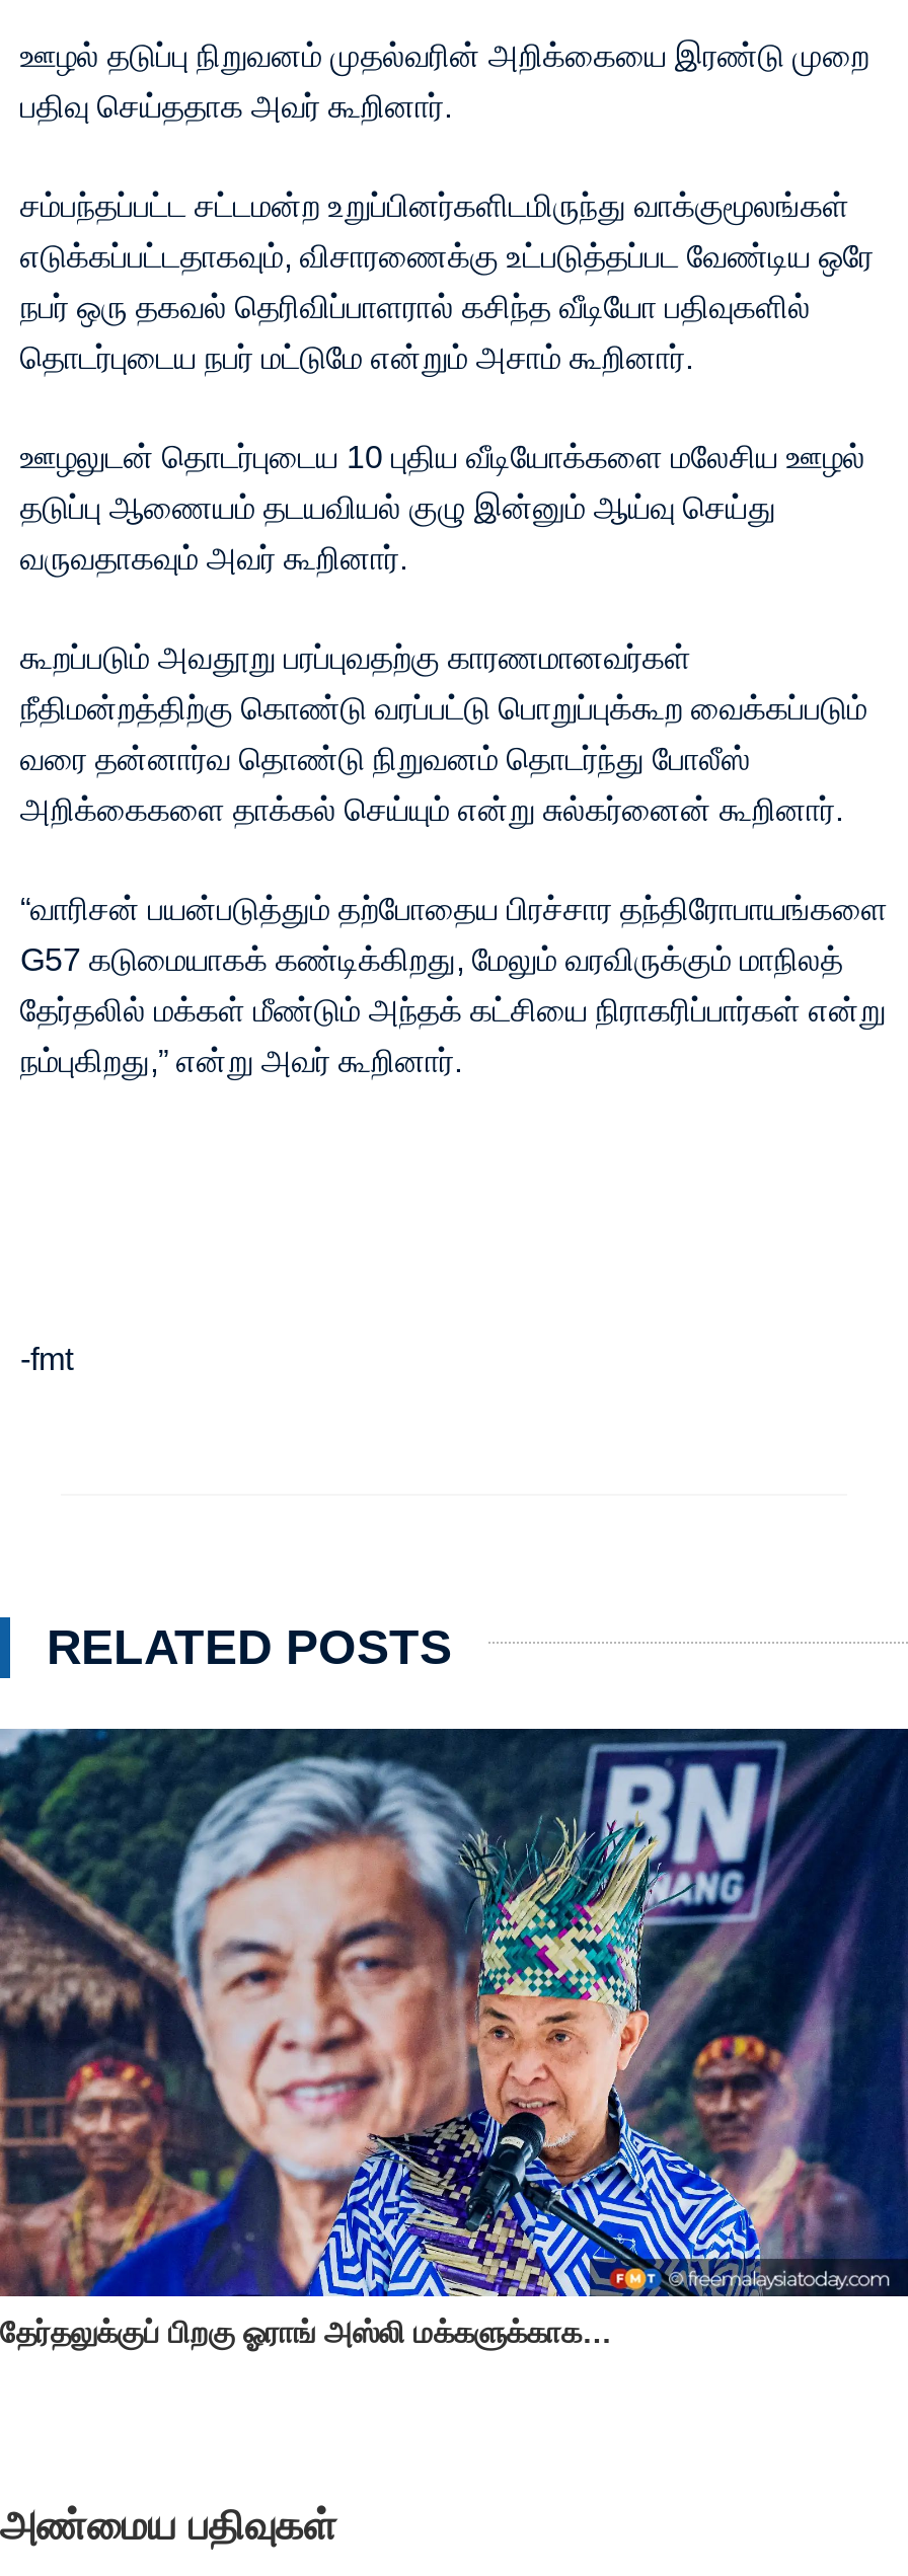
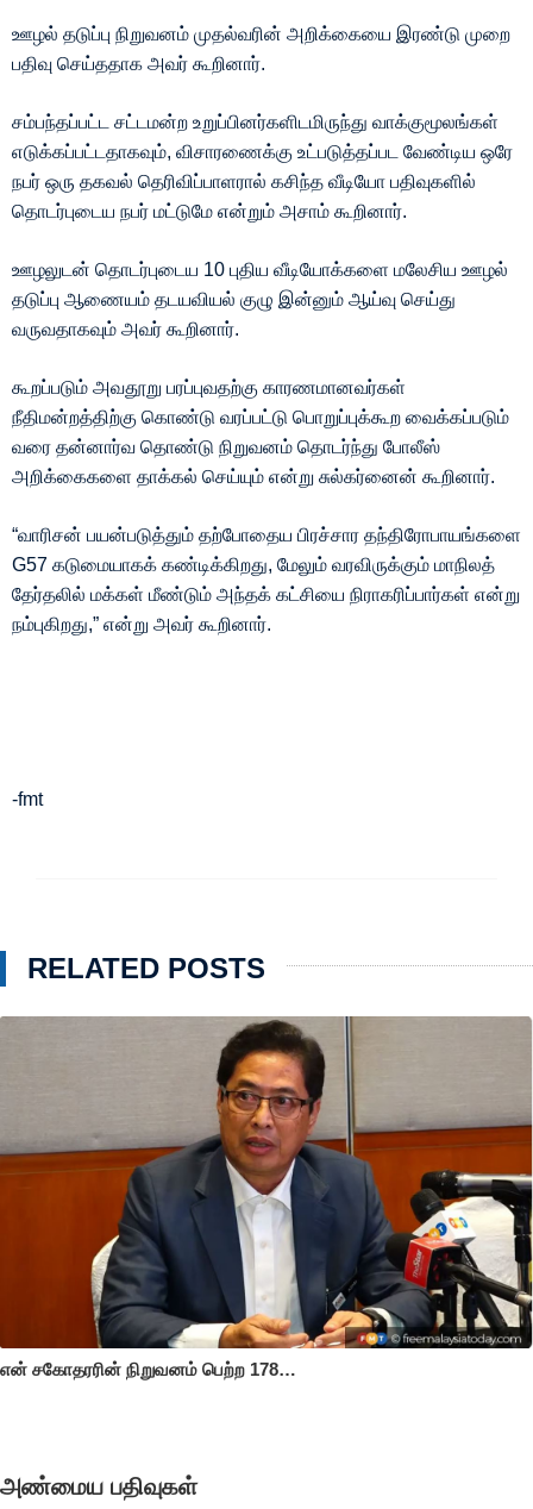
[0,1727,902,2349] [image] | தேர்தலுக்குப் பிறகு ஓராங் அஸ்லி மக்களுக்காக… -> [0,1015,529,1379] [image] | என் சகோதரரின் நிறுவனம் பெற்ற 178…

